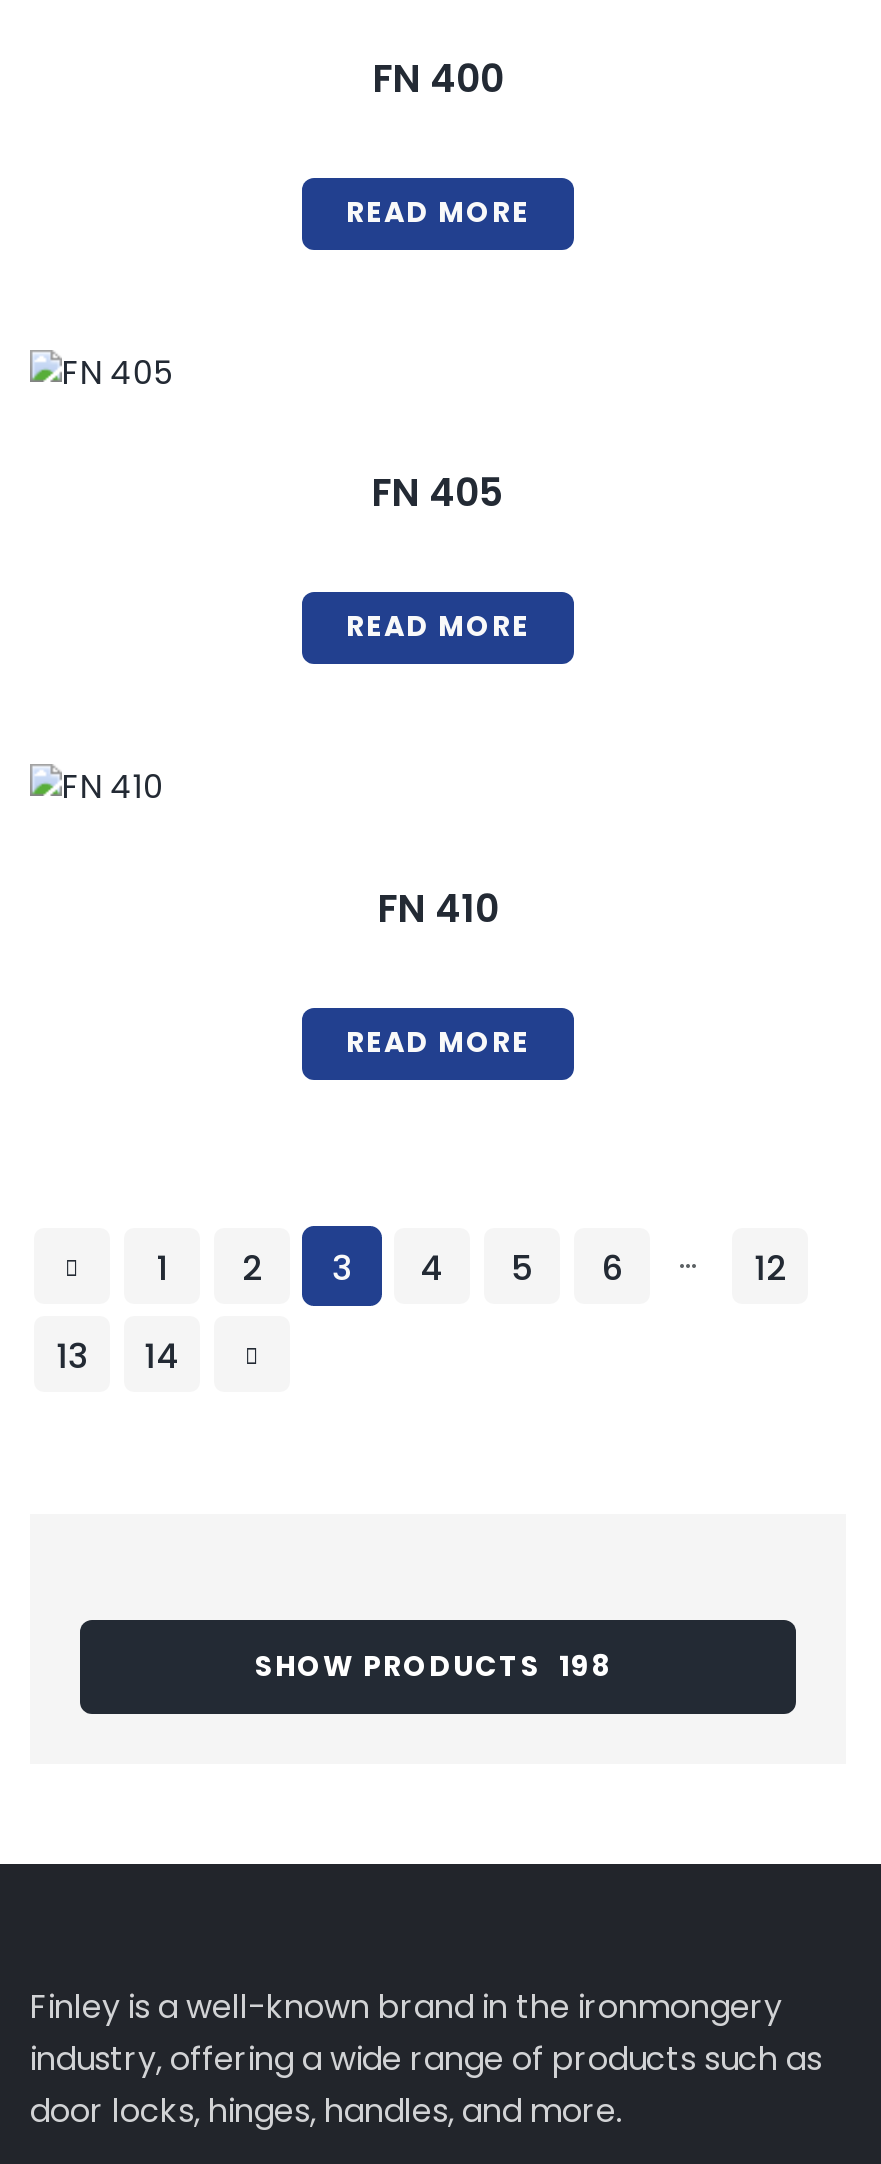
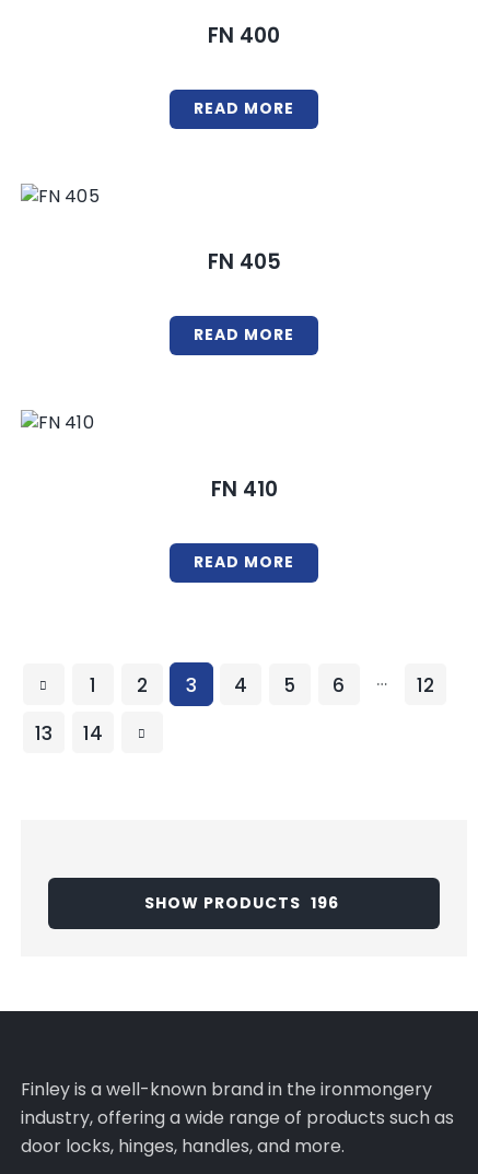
[255,1647,611,1687] SHOW PRODUCTS 198 -> [144,892,339,914] SHOW PRODUCTS 196

